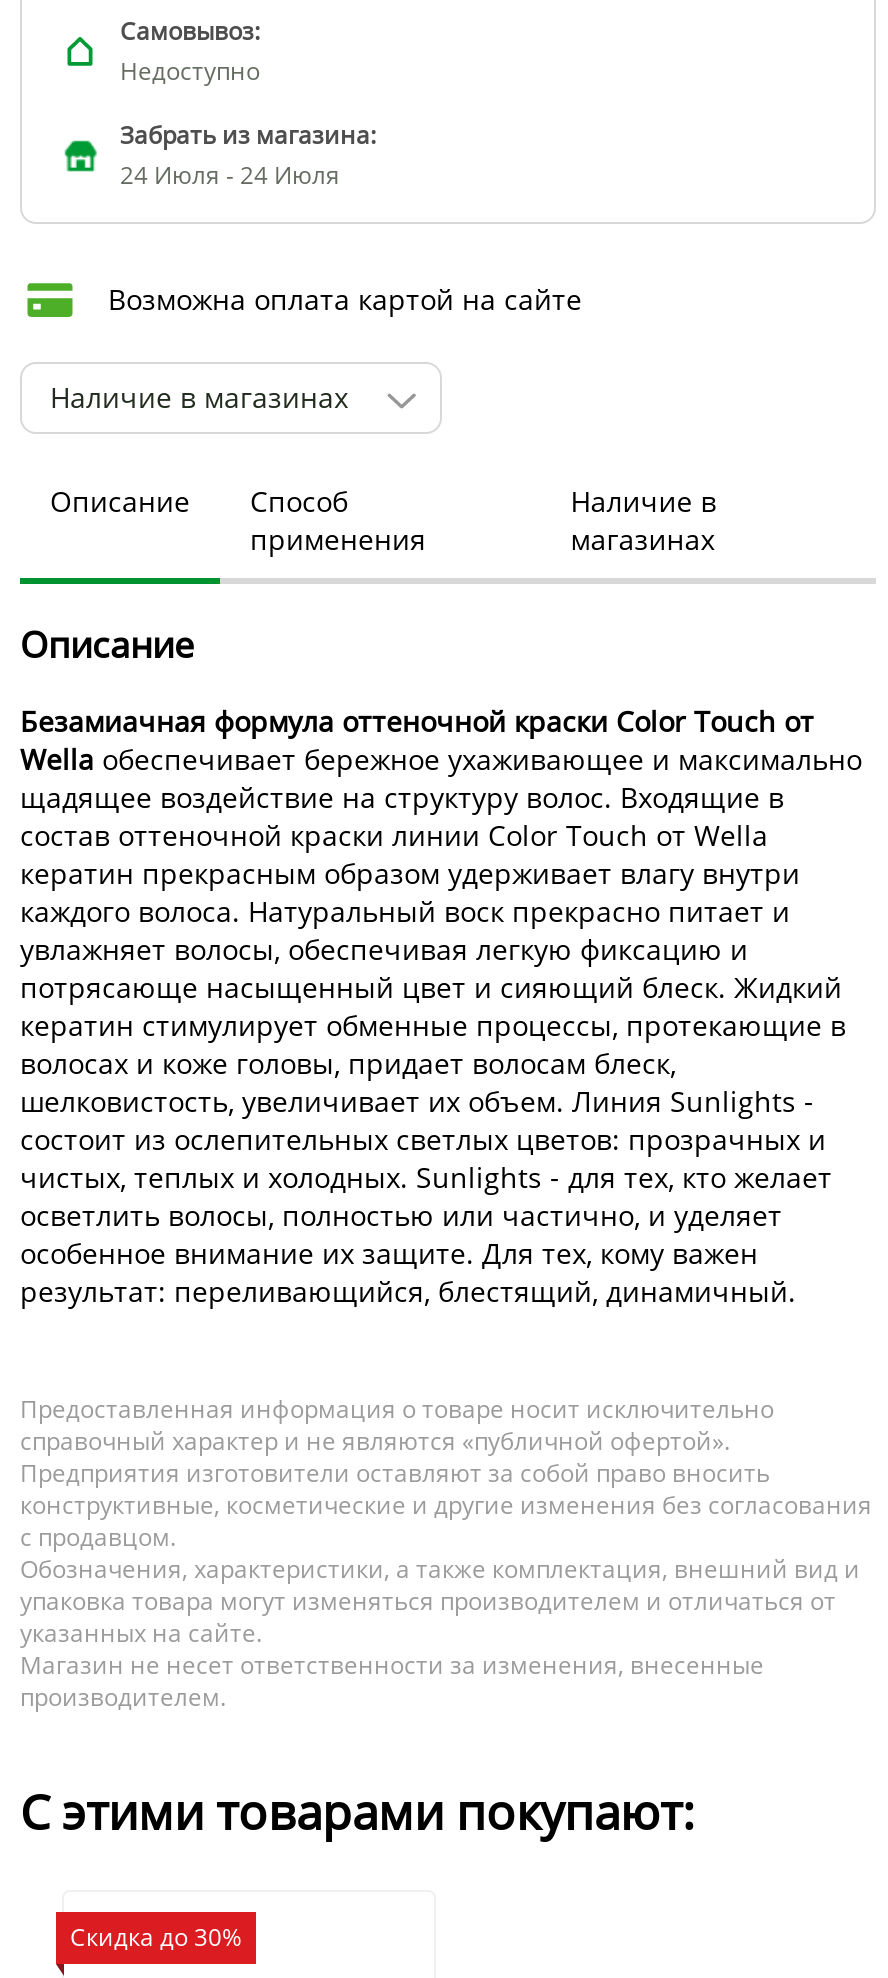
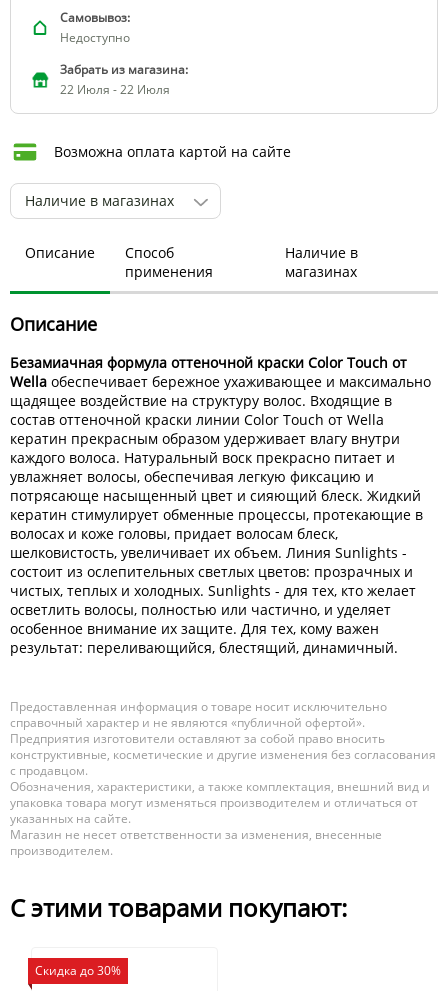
[120,157,340,191] 24 Июля - 24 Июля -> [60,81,170,98] 22 Июля - 22 Июля

